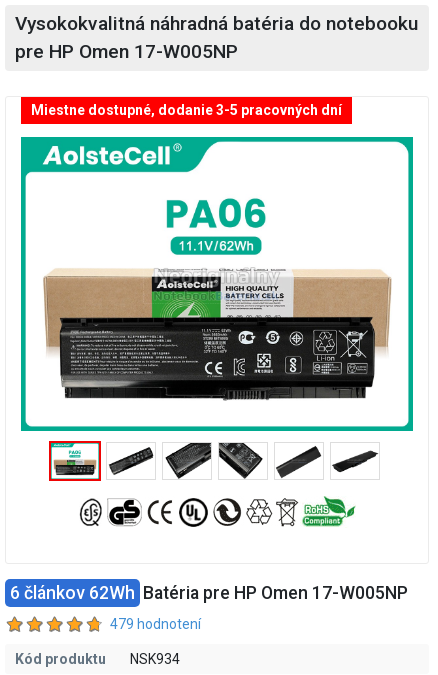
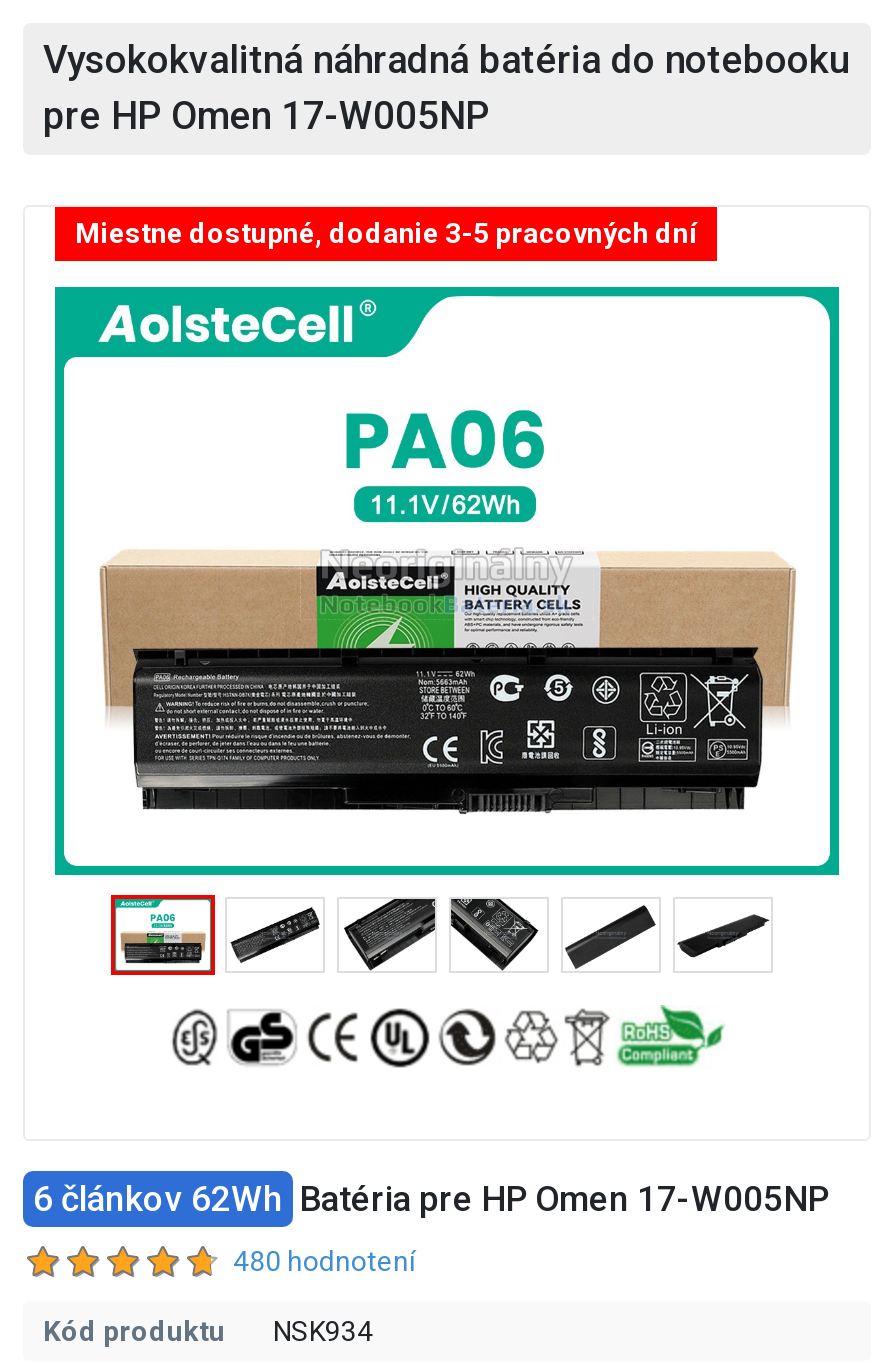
[110,616,201,632] 479 hodnotení -> [233,1245,415,1277] 480 hodnotení

